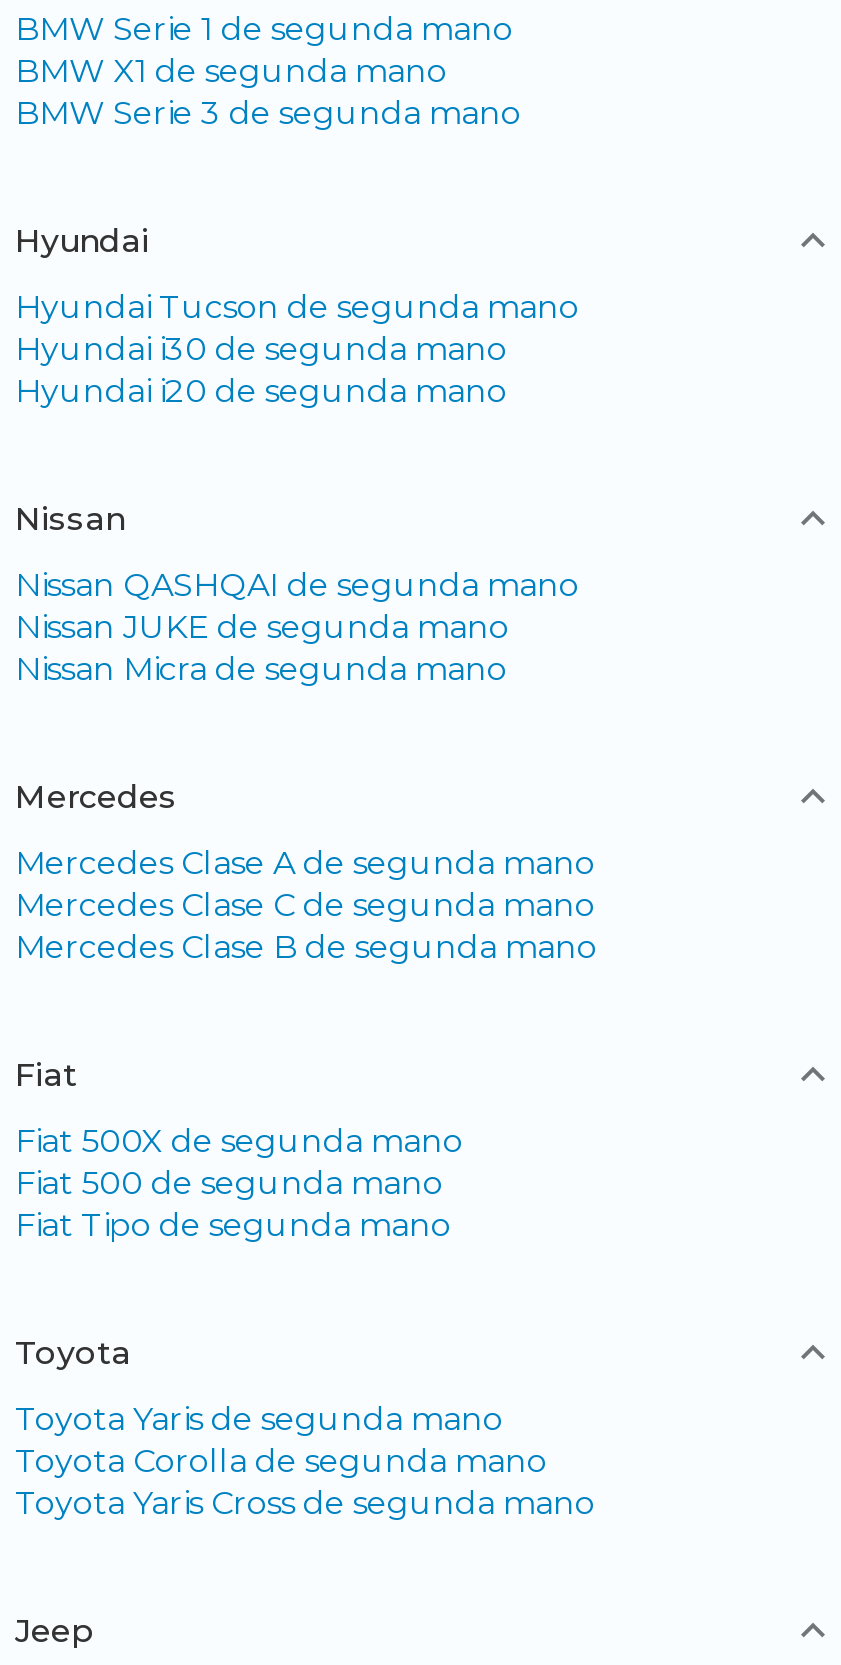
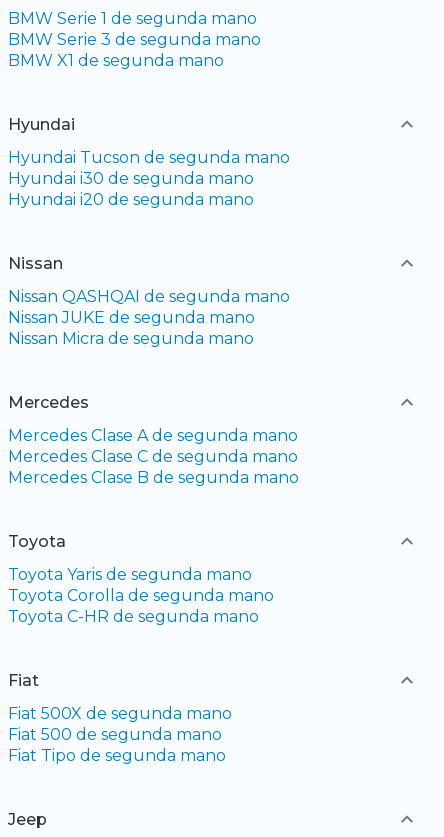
moved [15,53,447,91] -> [8,51,224,70]: BMW X1 de segunda mano
moved [15,95,521,133] -> [8,30,261,49]: BMW Serie 3 de segunda mano
none -> [8,607,259,626] Toyota C-HR de segunda mano
moved [15,1056,463,1245] -> [8,671,232,765]: Fiat | Fiat 500X de segunda mano | Fiat 500 de segunda mano | Fiat Tipo de segunda mano
moved [15,1334,547,1481] -> [8,532,274,605]: Toyota | Toyota Yaris de segunda mano | Toyota Corolla de segunda mano
[15,1485,595,1523] Toyota Yaris Cross de segunda mano -> none

